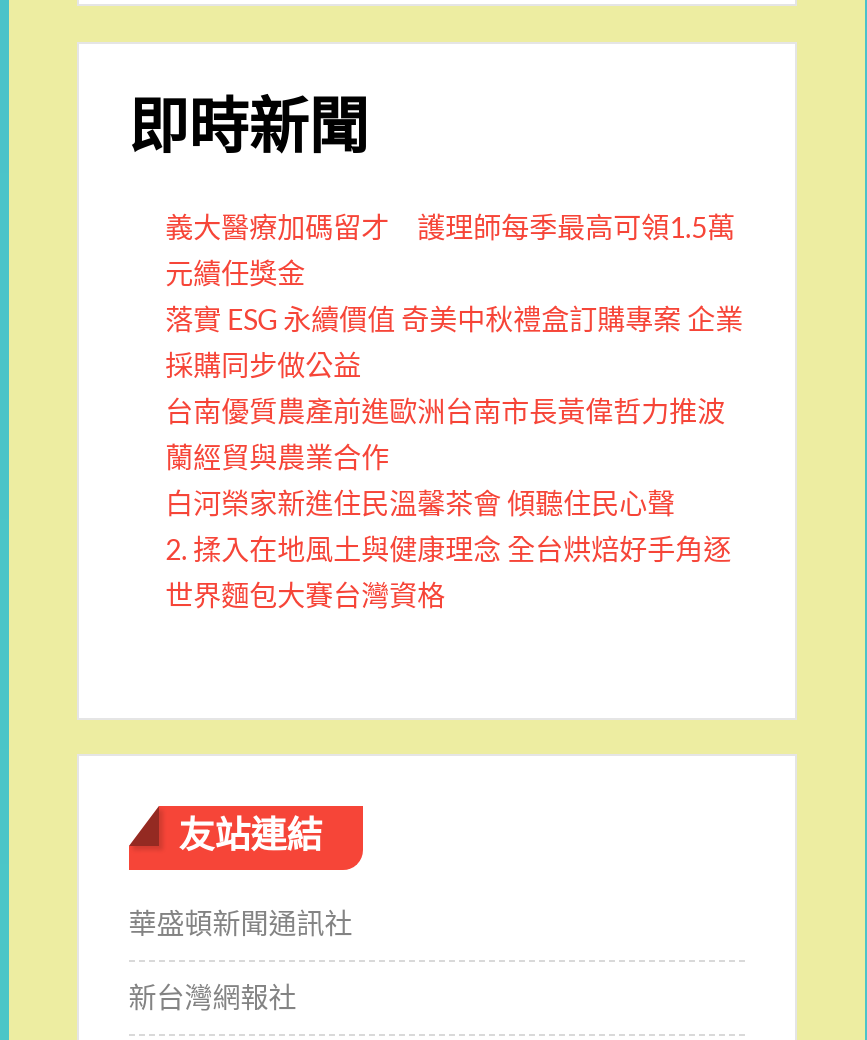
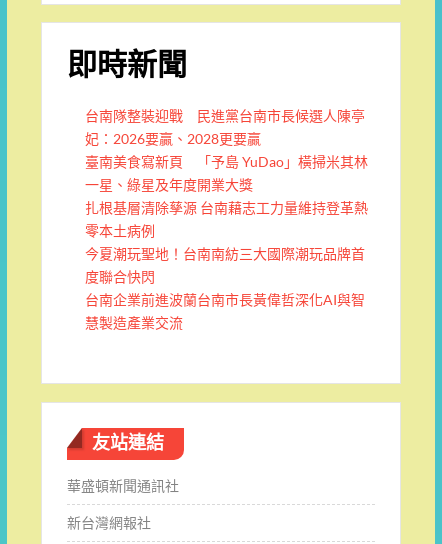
[165,211,743,613] 義大醫療加碼留才 護理師每季最高可領1.5萬 | 元續任獎金 | 落實 ESG 永續價值 奇美中秋禮盒訂購專案 企業 | 採購同步做公益 | 台南優質農產前進歐洲台南市長黃偉哲力推波 | 蘭經貿與農業合作 | 白河榮家新進住民溫馨茶會 傾聽住民心聲 | 2. 揉入在地風土與健康理念 全台烘焙好手角逐 | 世界麵包大賽台灣資格 -> [85,106,368,330] 台南隊整裝迎戰 民進黨台南市長候選人陳亭 | 妃：2026要贏、2028更要贏 | 臺南美食寫新頁 「予島 YuDao」橫掃米其林 | 一星、綠星及年度開業大獎 | 扎根基層清除孳源 台南藉志工力量維持登革熱 | 零本土病例 | 今夏潮玩聖地！台南南紡三大國際潮玩品牌首 | 度聯合快閃 | 台南企業前進波蘭台南市長黃偉哲深化AI與智 | 慧製造產業交流

